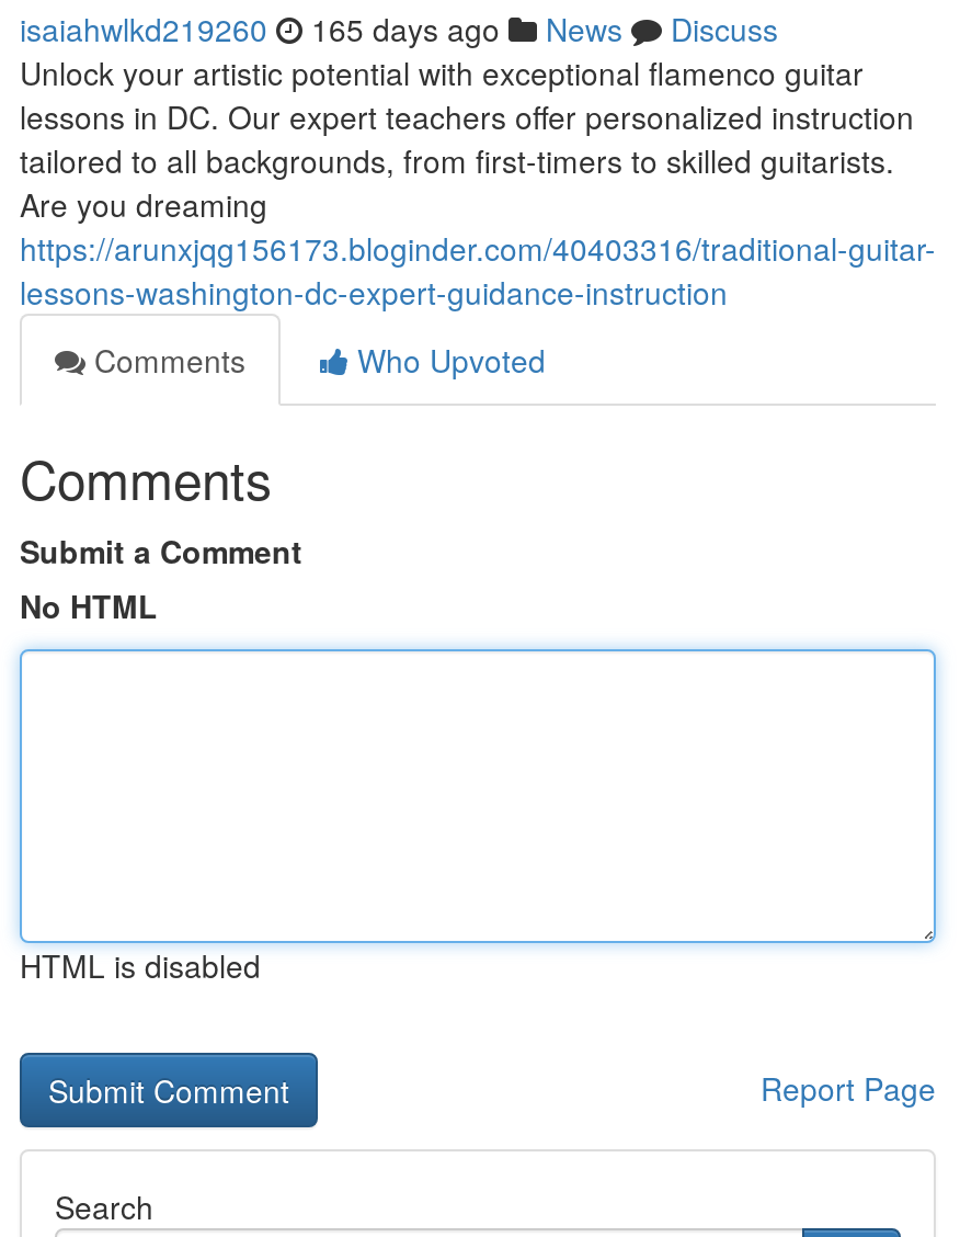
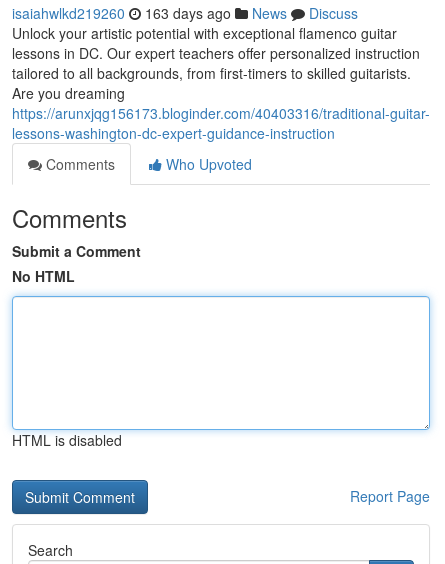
[20,7,778,50] isaiahwlkd219260 165 days ago News Discuss -> [12,3,358,23] isaiahwlkd219260 163 days ago News Discuss

